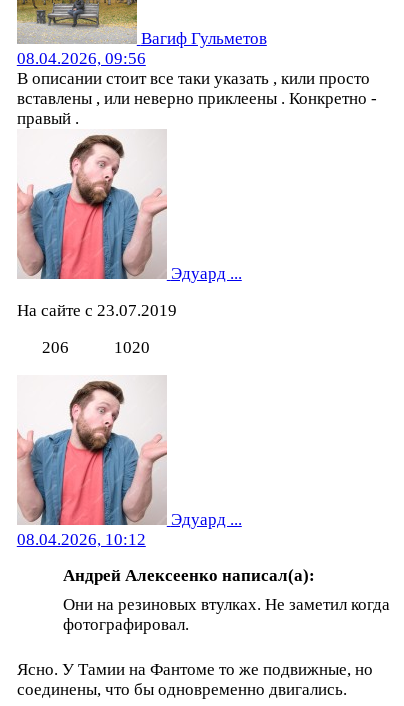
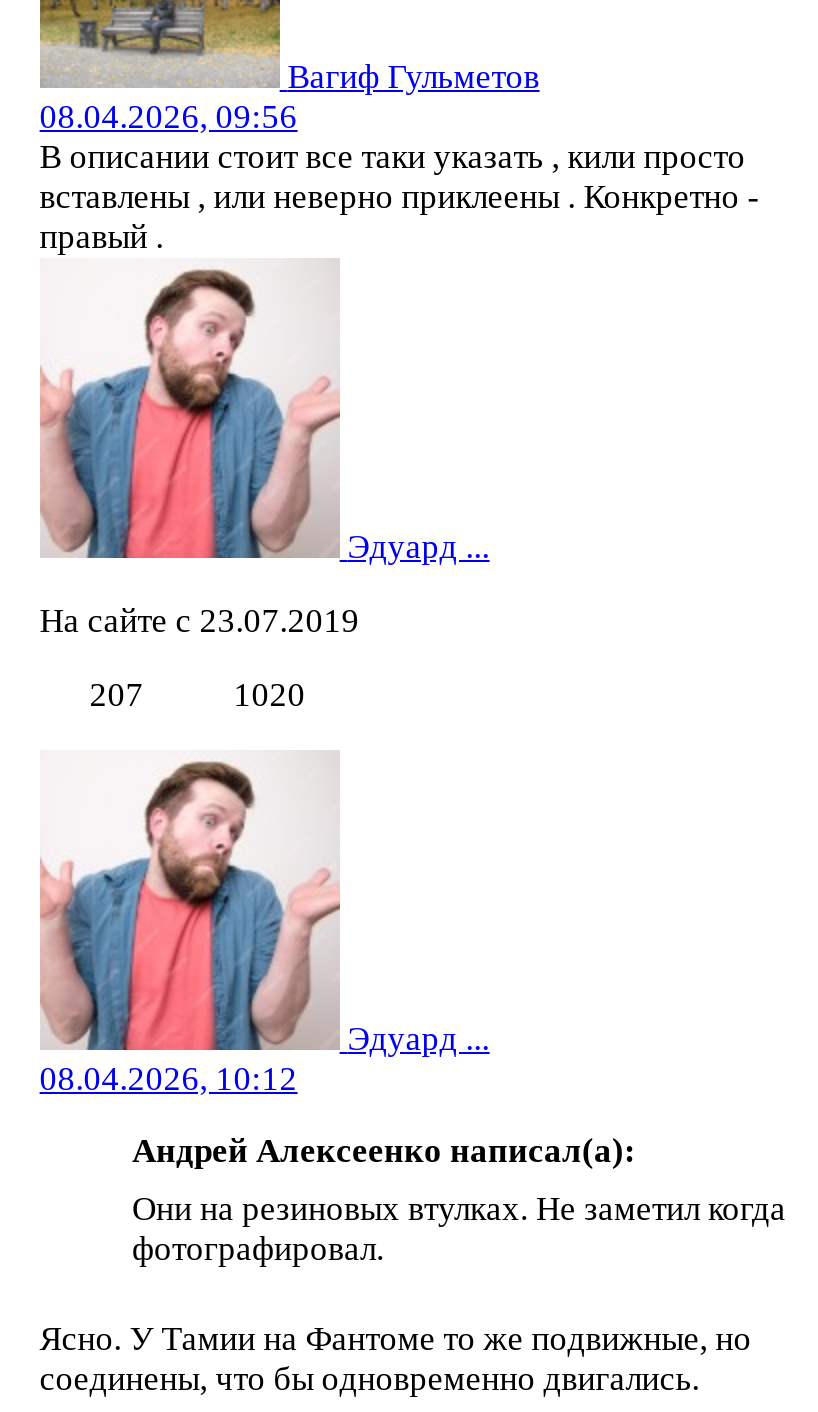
[38,338,150,357] 206 1020 -> [82,676,306,714] 207 1020

